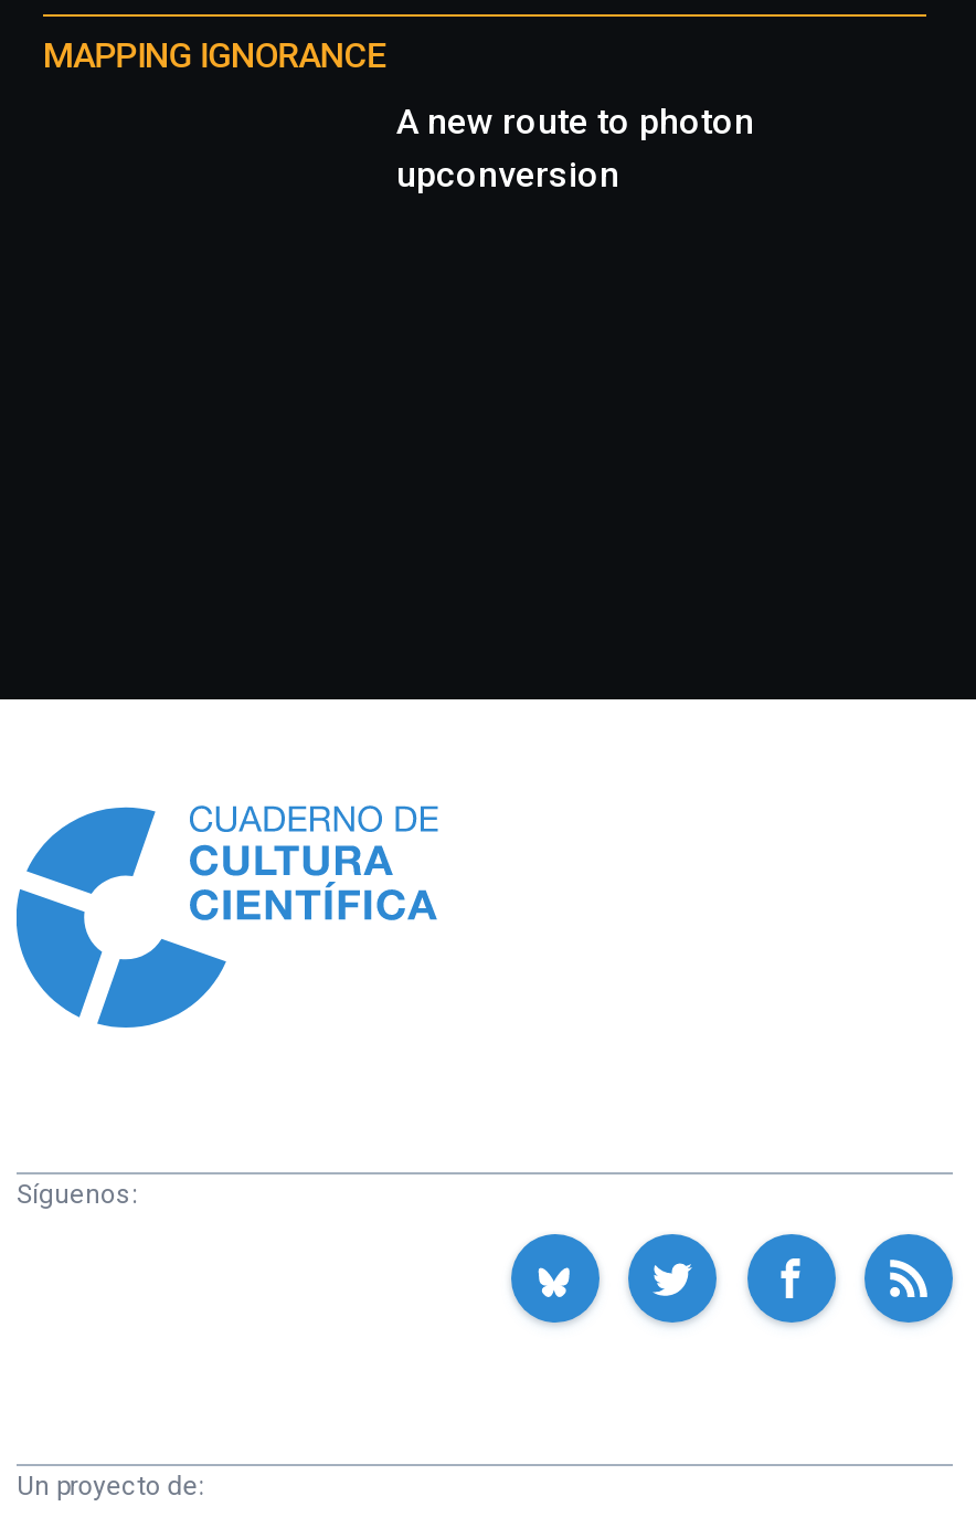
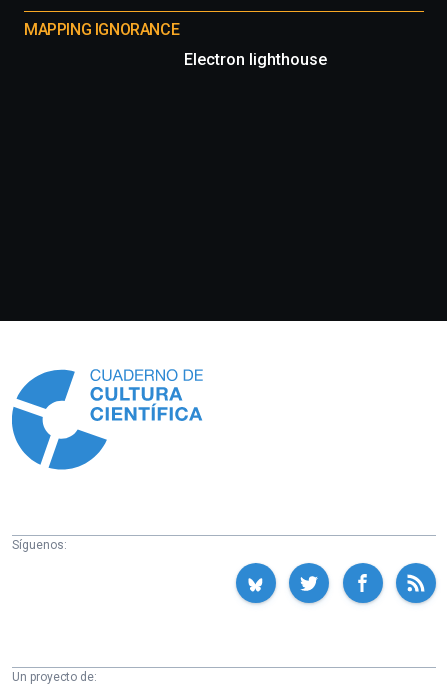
[396,101,754,196] A new route to photon | upconversion -> [184,50,327,69] Electron lighthouse

